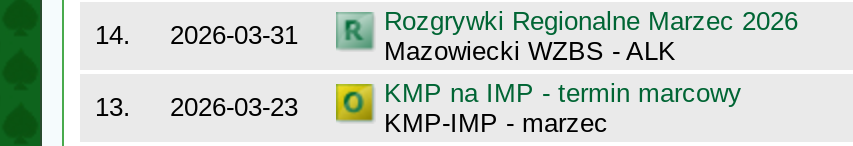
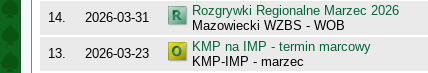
[384,36,676,66] Mazowiecki WZBS - ALK -> [192,18,345,33] Mazowiecki WZBS - WOB

